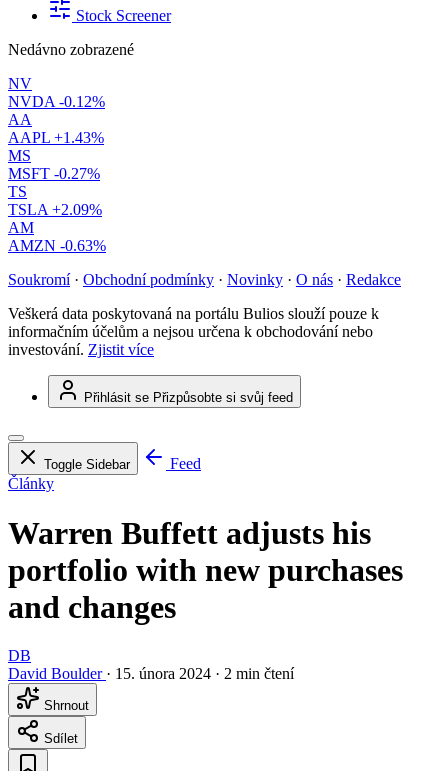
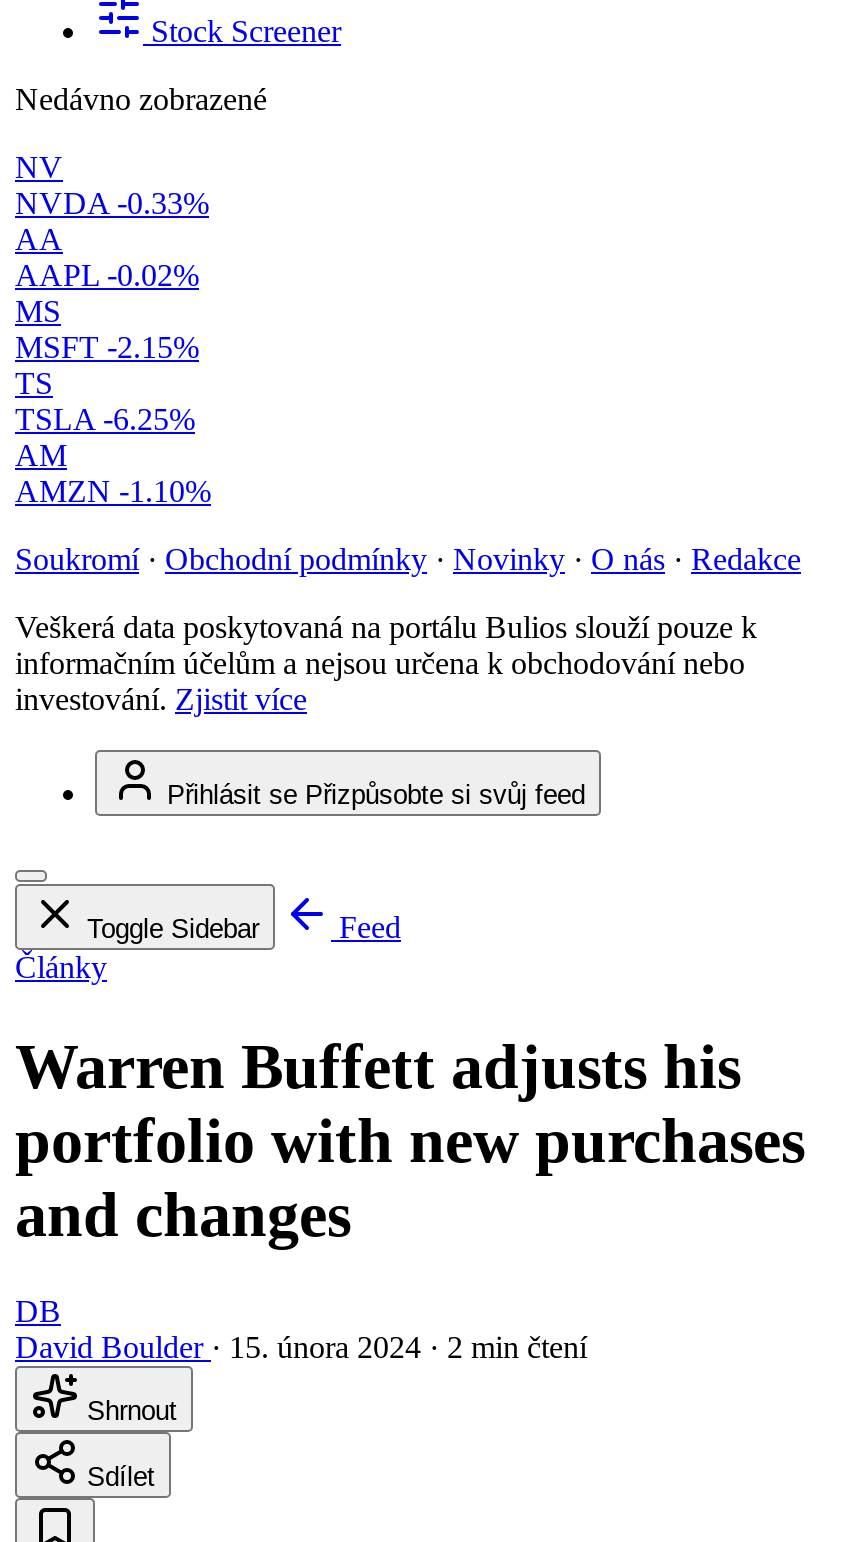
[8,93,105,110] NVDA -0.12% -> [15,186,209,220] NVDA -0.33%
[8,129,104,146] AAPL +1.43% -> [15,258,199,292] AAPL -0.02%
[8,165,100,182] MSFT -0.27% -> [15,330,199,364] MSFT -2.15%
[8,201,102,218] TSLA +2.09% -> [15,402,195,436] TSLA -6.25%
[8,237,106,254] AMZN -0.63% -> [15,474,211,508] AMZN -1.10%

